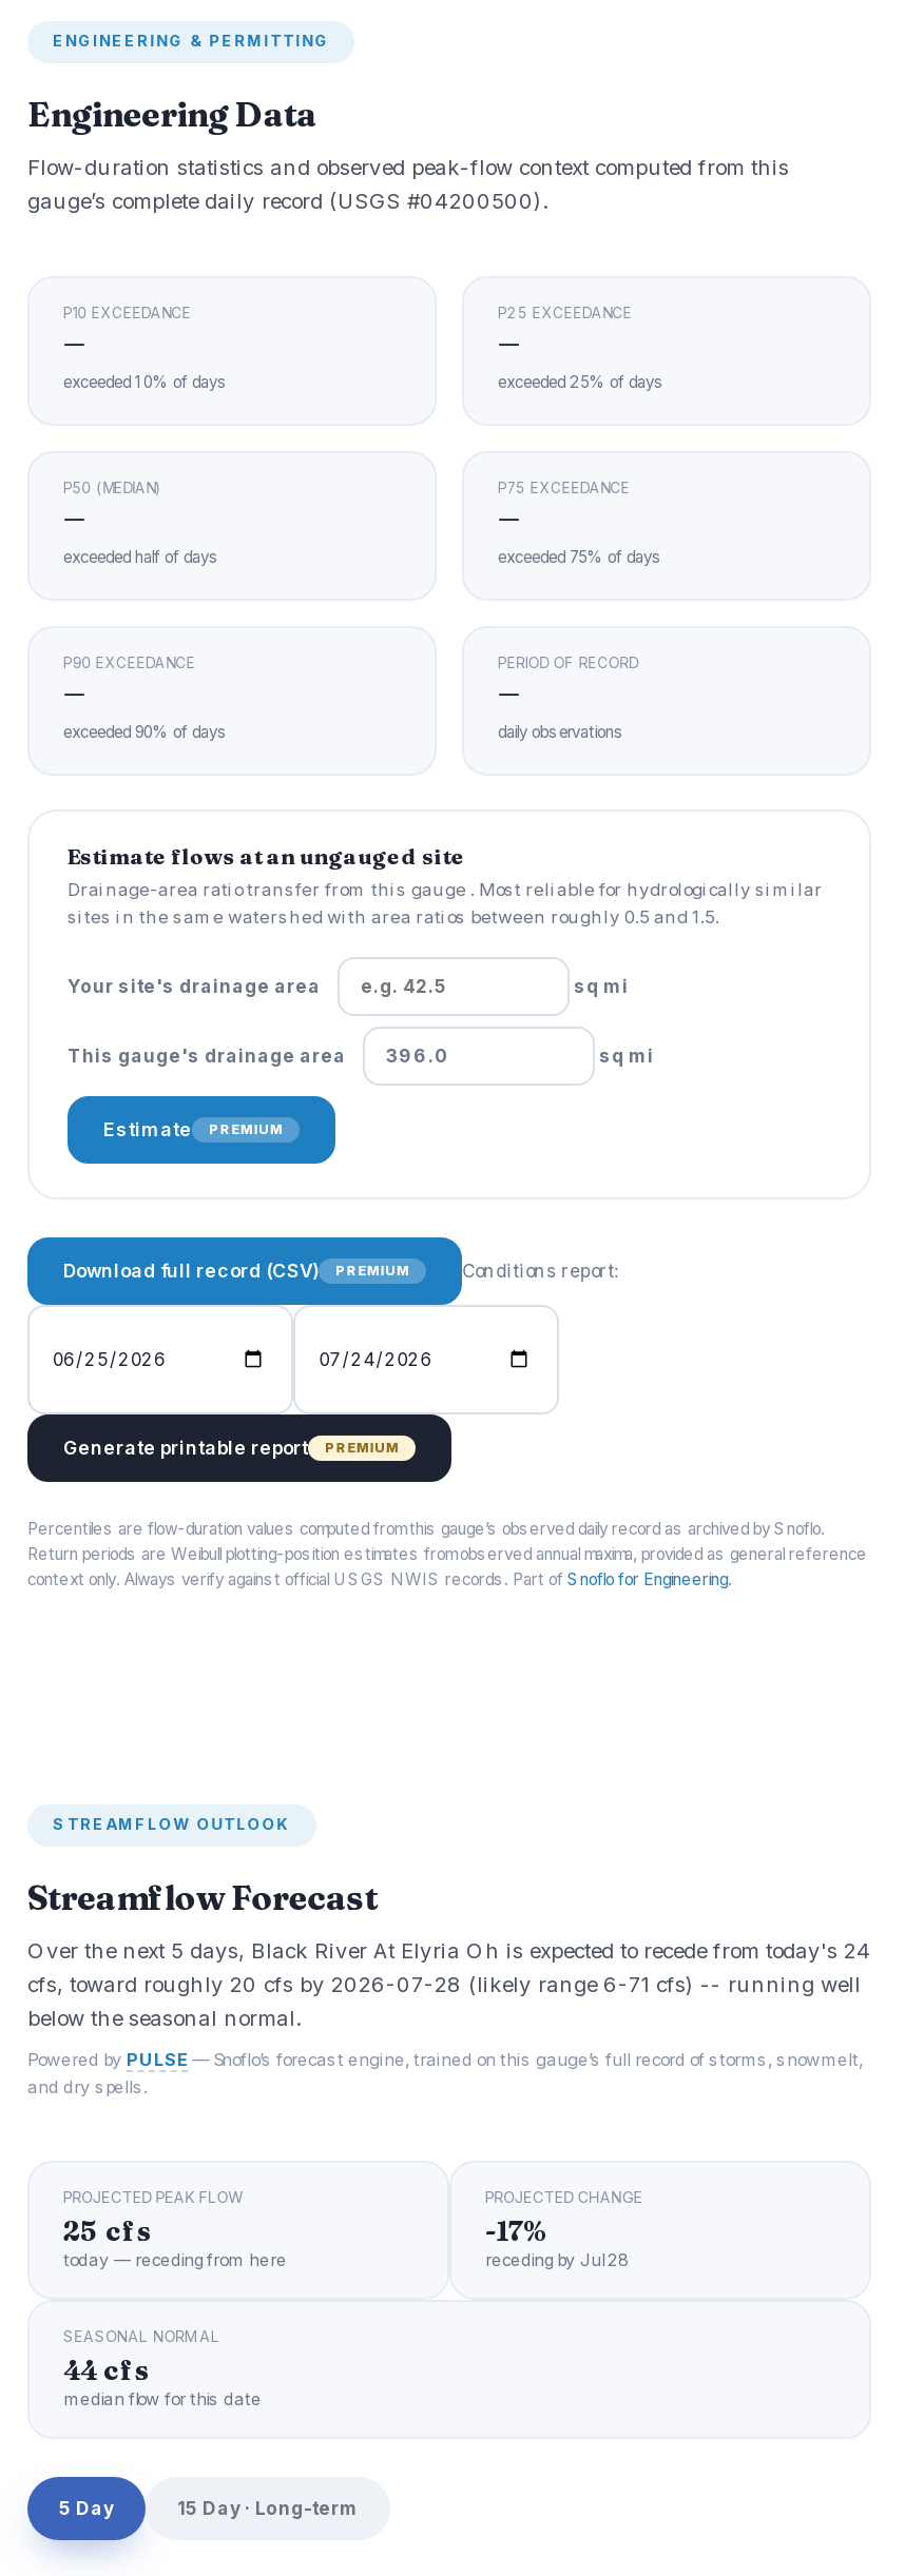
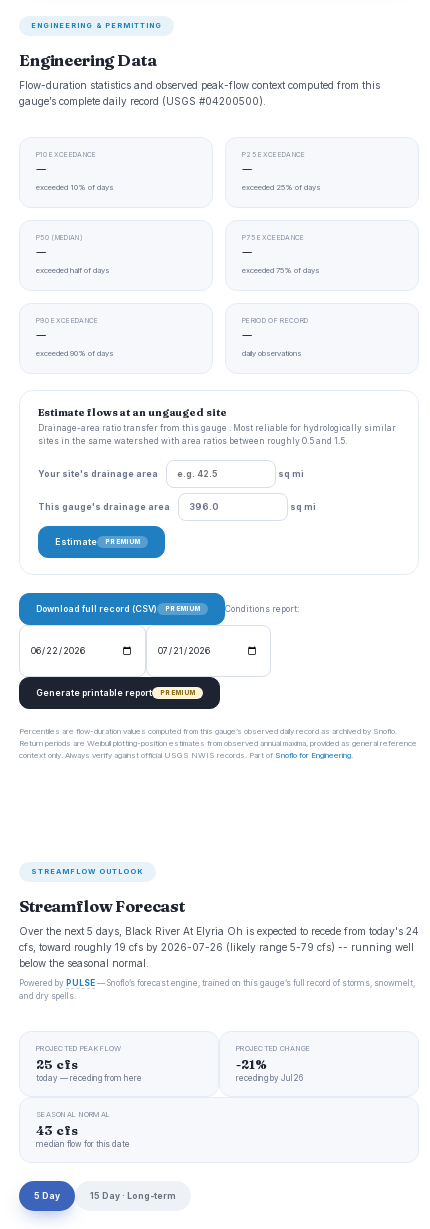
[27,1971,861,1996] cfs, toward roughly 20 cfs by 2026-07-28 (likely range 6-71 cfs) -- running well -> [19,941,414,953] cfs, toward roughly 19 cfs by 2026-07-26 (likely range 5-79 cfs) -- running well
[485,2213,548,2247] -17% -> [236,1056,267,1072] -21%
[485,2249,627,2270] receding by Jul 28 -> [236,1073,303,1083] receding by Jul 26
[63,2353,150,2386] 44 cfs -> [36,1122,78,1138] 43 cfs

